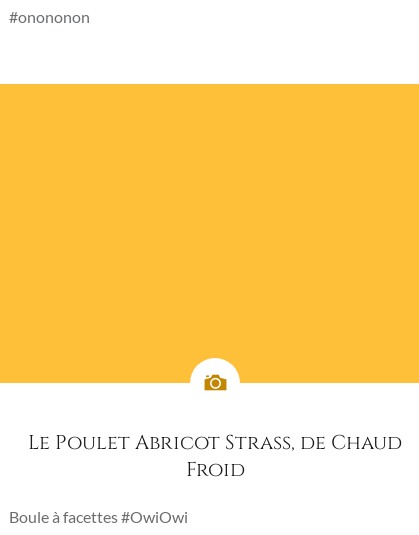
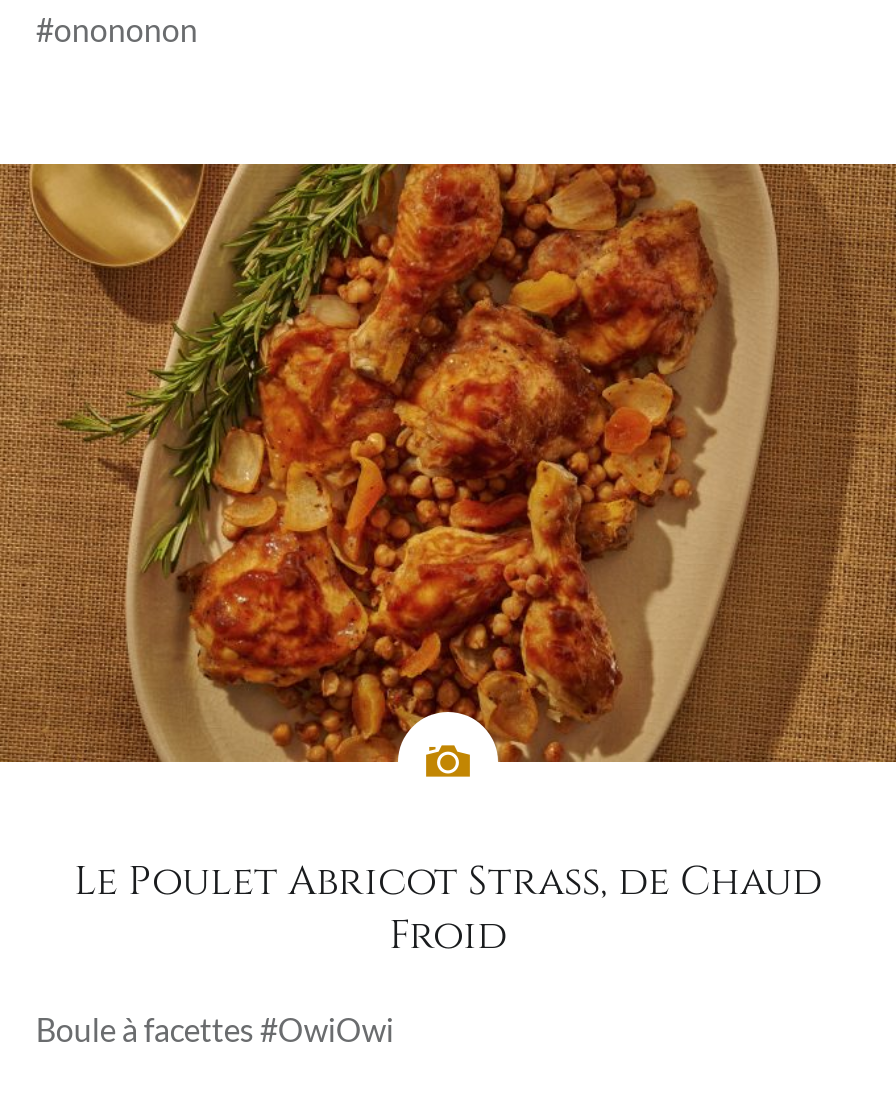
none -> [6,162,890,770] [image]

